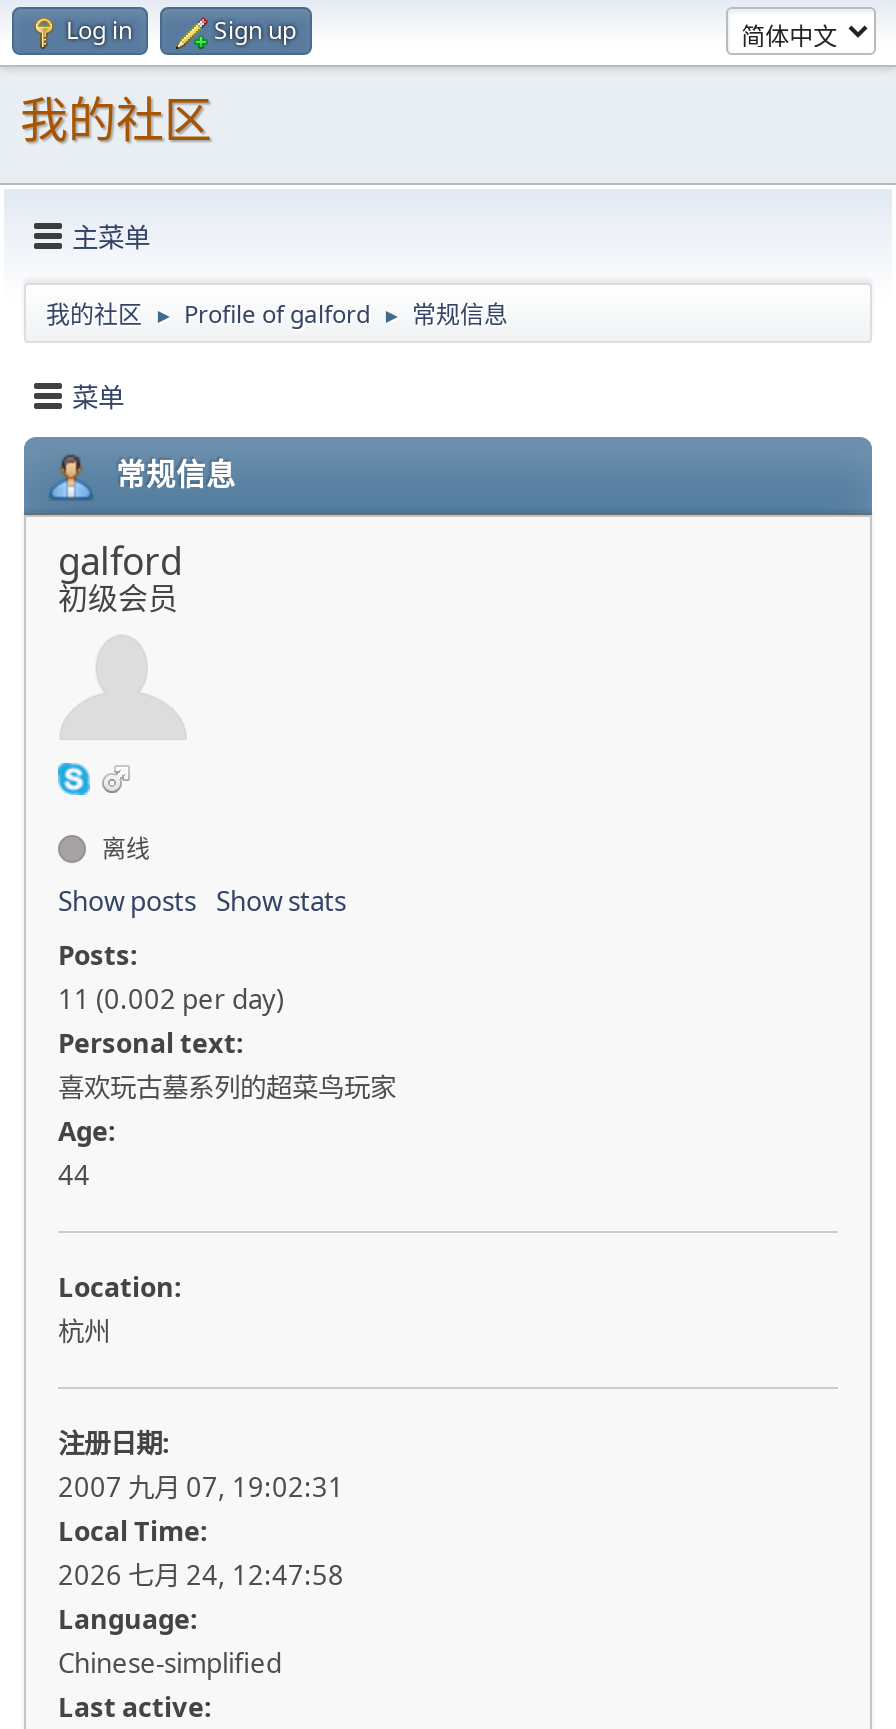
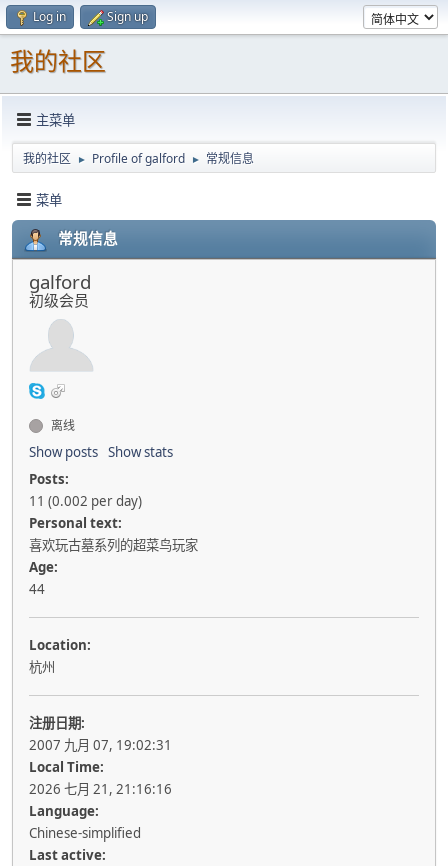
[58,1557,344,1593] 2026 七月 24, 12:47:58 -> [29,780,172,798] 2026 七月 21, 21:16:16

